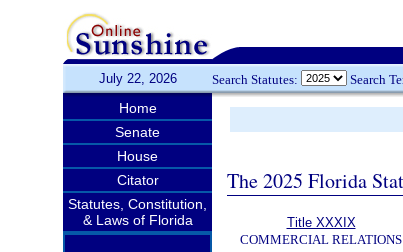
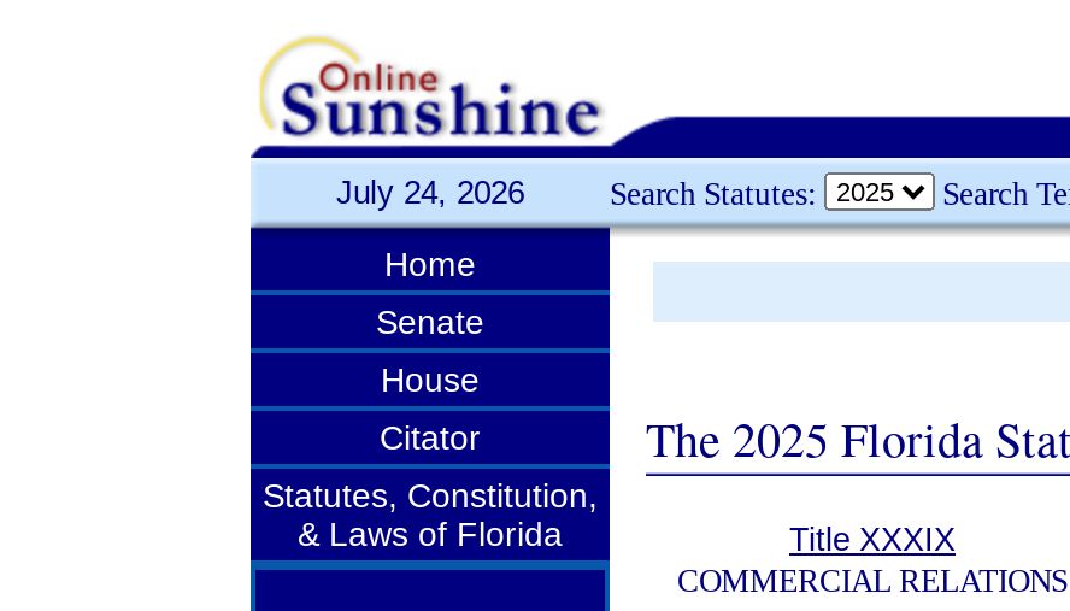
[98,71,176,86] July 22, 2026 -> [336,175,524,211] July 24, 2026

